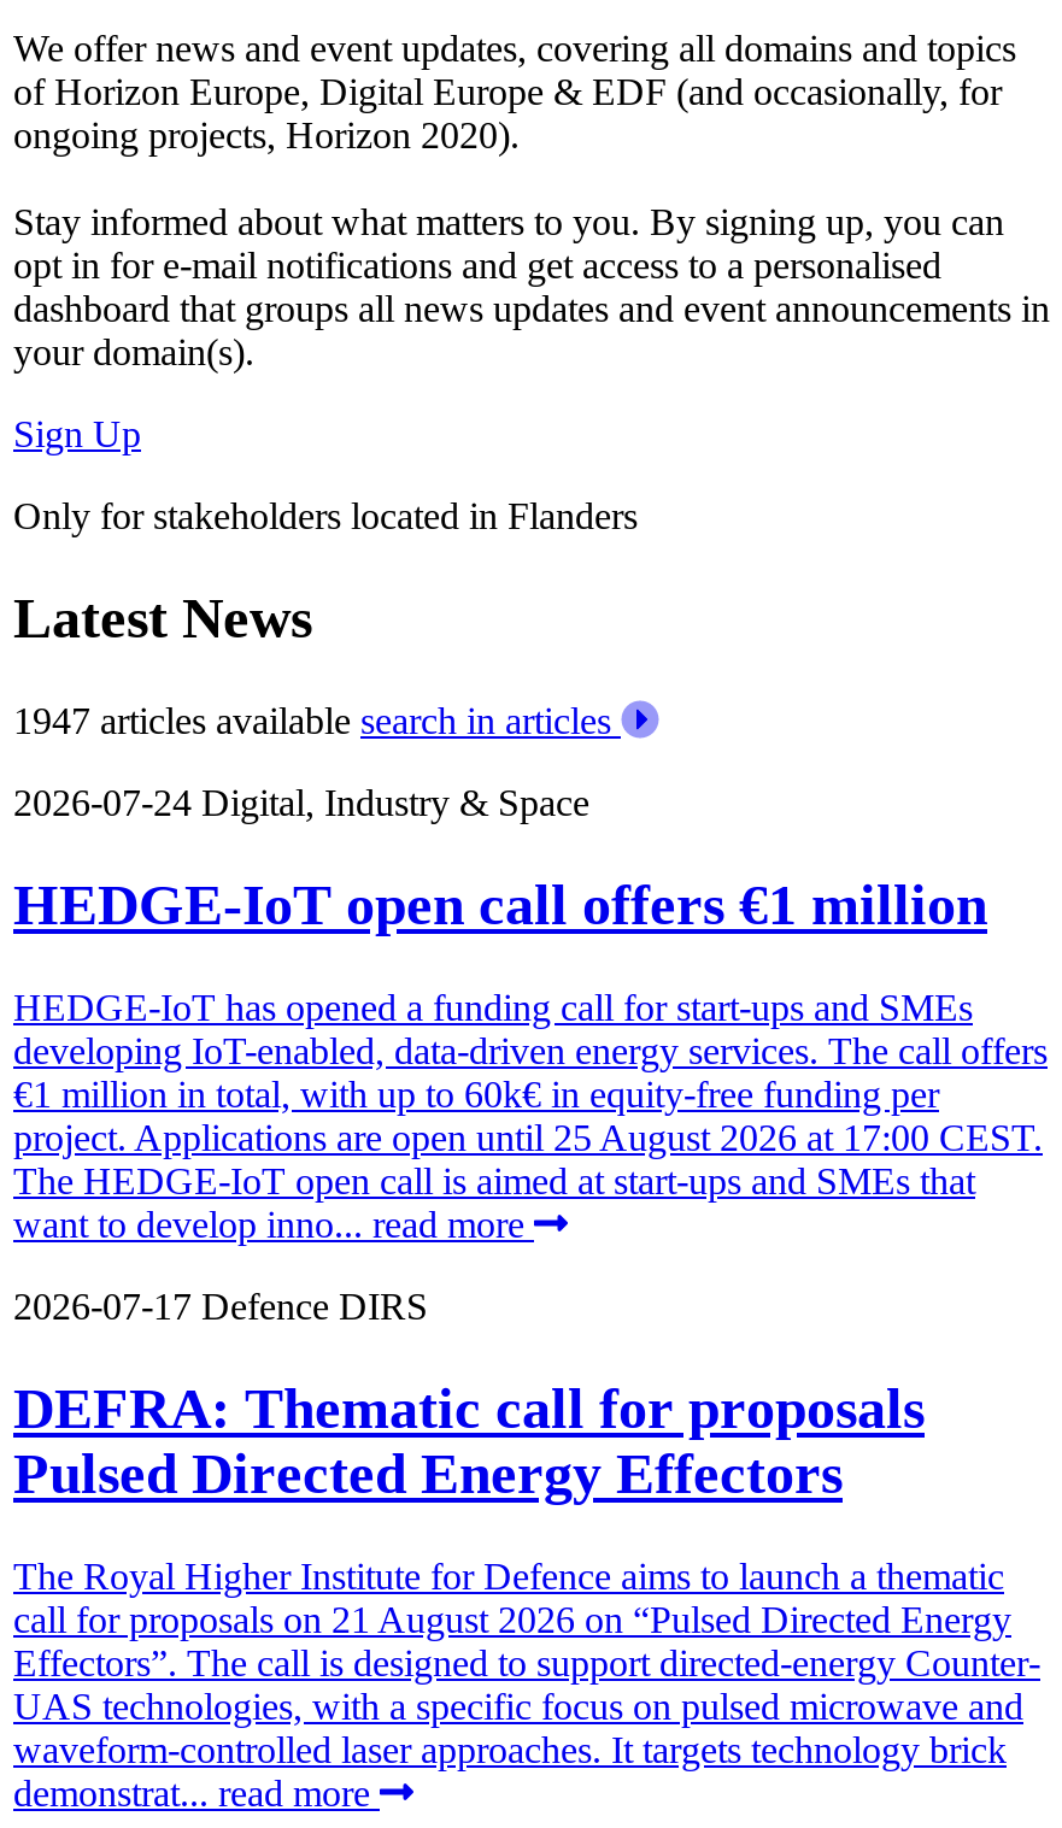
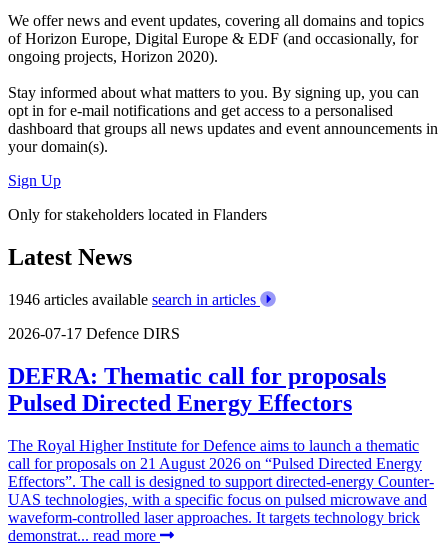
[13,700,1048,1245] 1947 articles available search in articles | 2026-07-24 Digital, Industry & Space | HEDGE-IoT open call offers €1 million | HEDGE-IoT has opened a funding call for start-ups and SMEs | developing IoT-enabled, data-driven energy services. The call offers | €1 million in total, with up to 60k€ in equity-free funding per | project. Applications are open until 25 August 2026 at 17:00 CEST. | The HEDGE-IoT open call is aimed at start-ups and SMEs that | want to develop inno... read more -> [8,291,260,308] 1946 articles available search in articles

